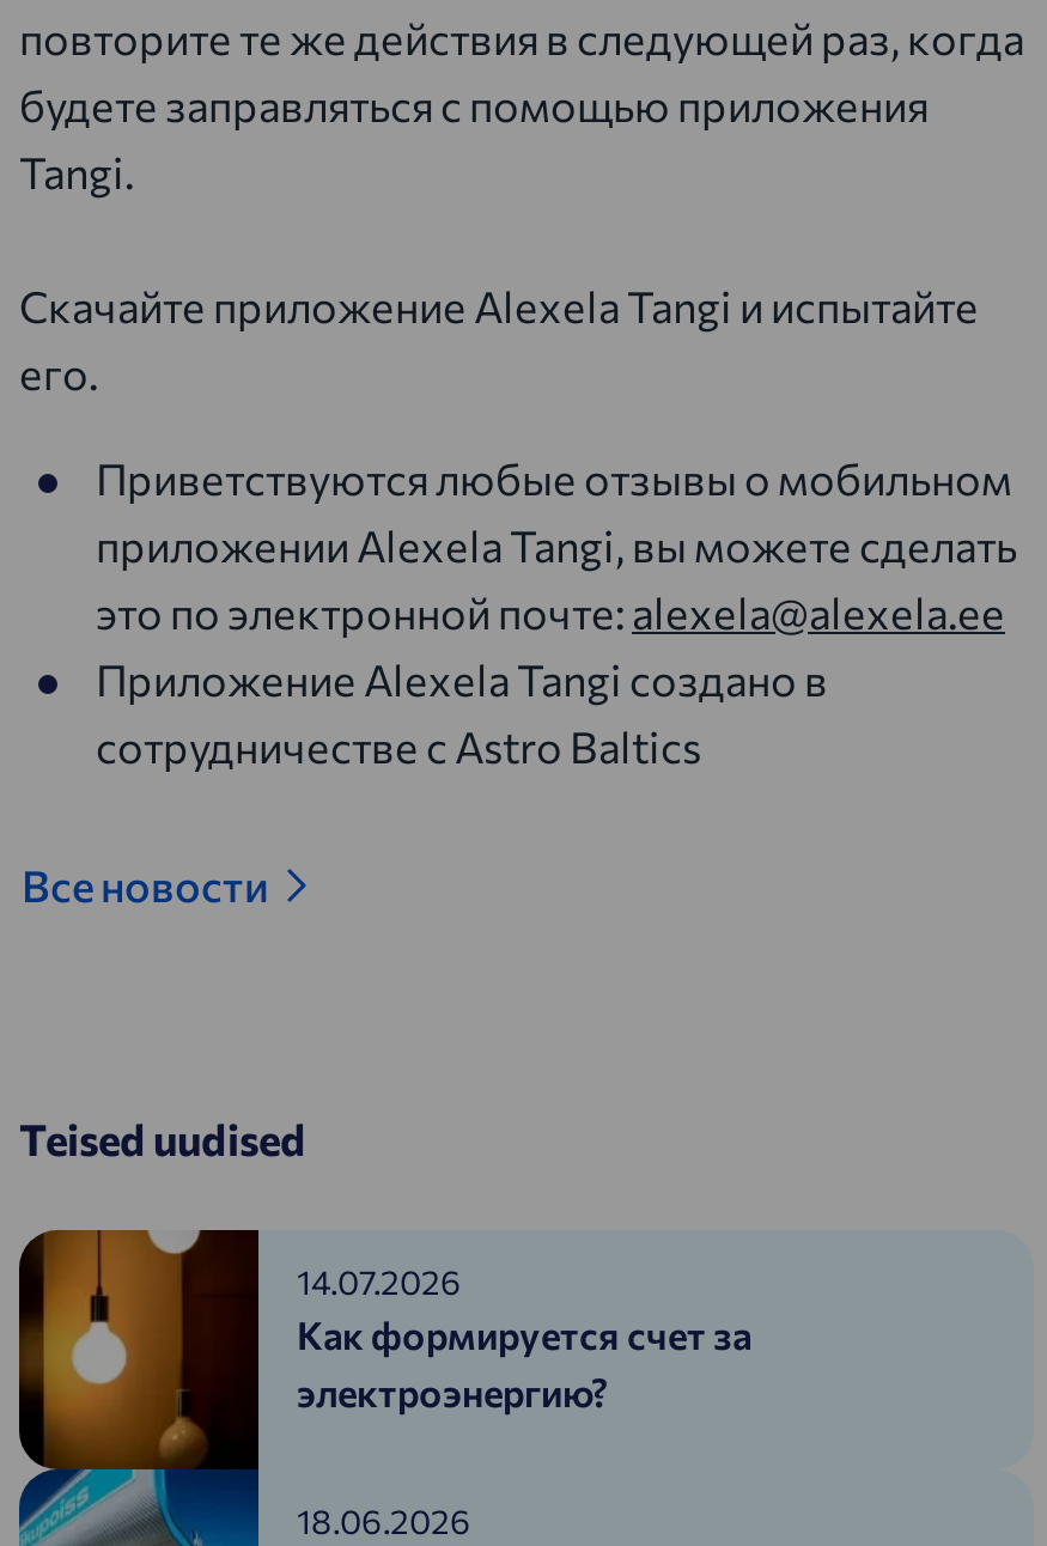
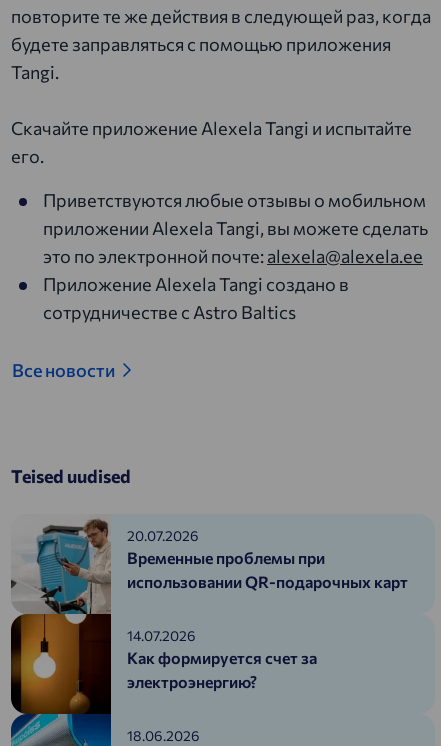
none -> [11,518,408,615] [image] | 20.07.2026 | Временные проблемы при | использовании QR-подарочных карт

